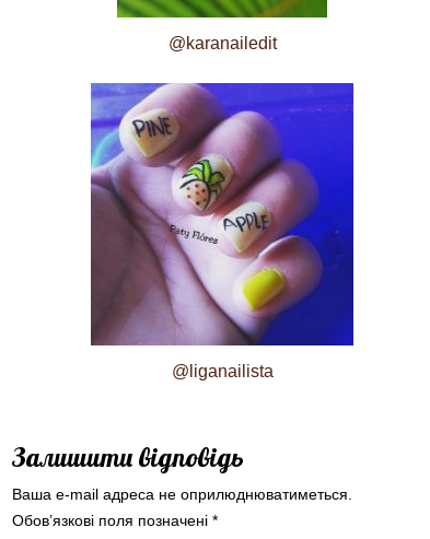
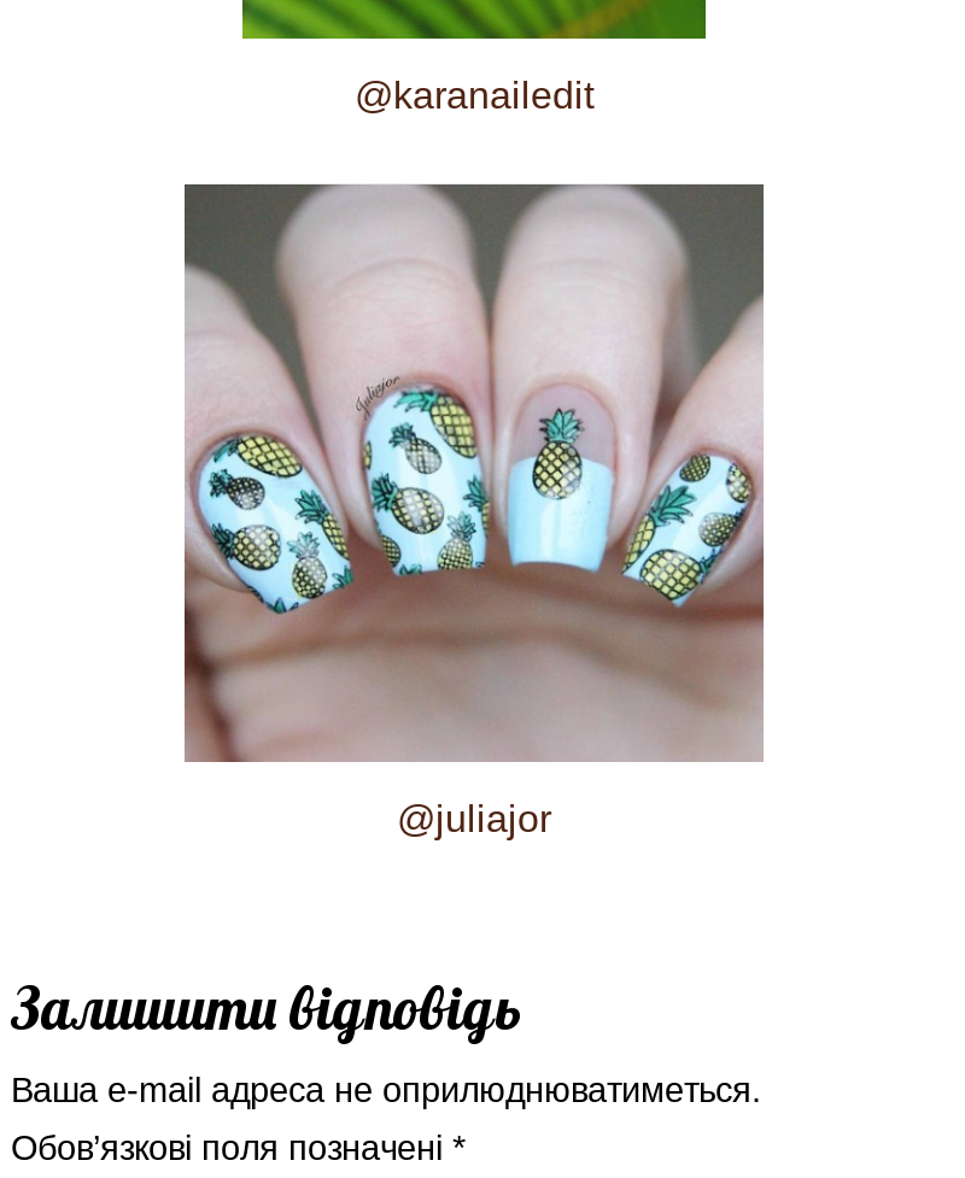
[90,82,355,380] [image] | @liganailista -> [182,181,766,839] [image] | @juliajor

